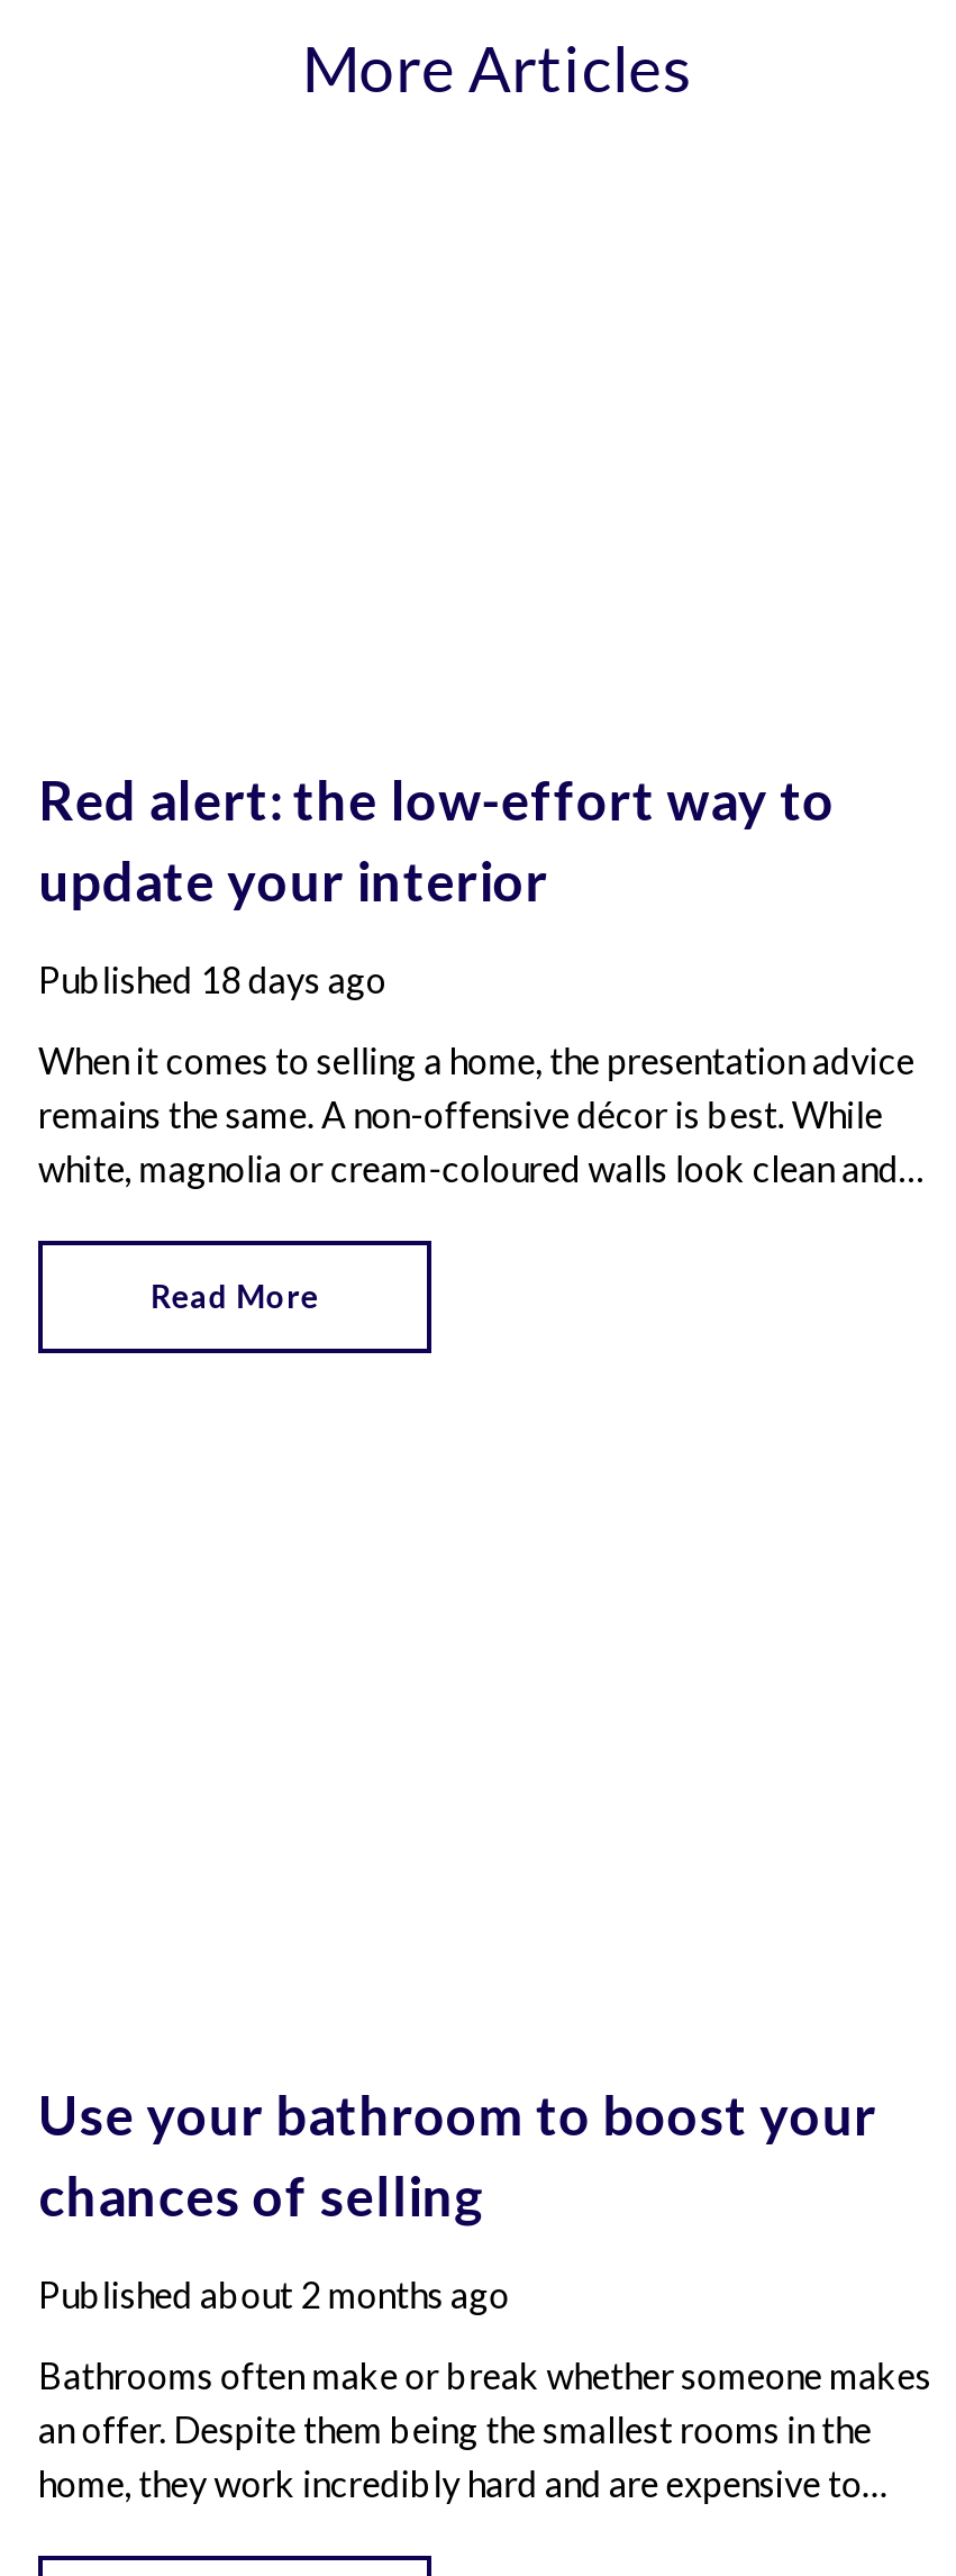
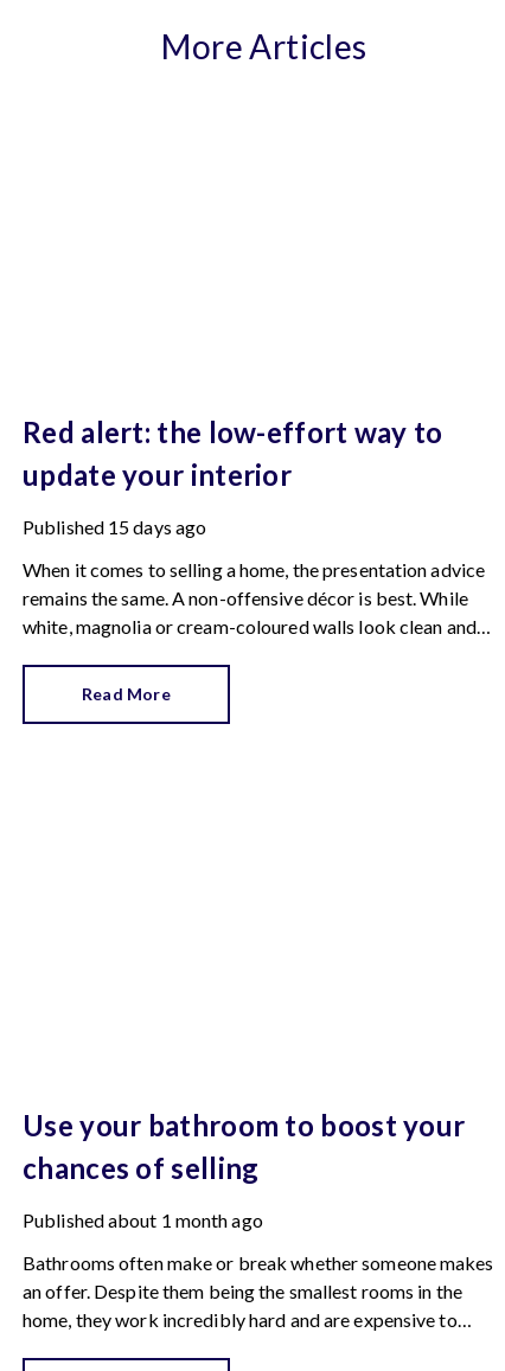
[38,958,387,1000] Published 18 days ago -> [23,515,206,538] Published 15 days ago
[38,2273,510,2315] Published about 2 months ago -> [23,1209,263,1231] Published about 1 month ago

